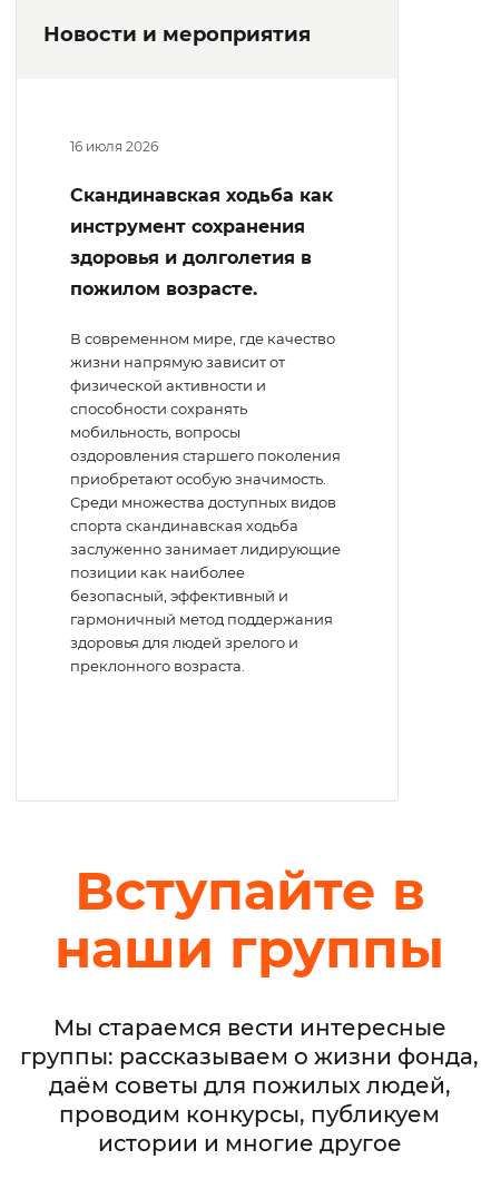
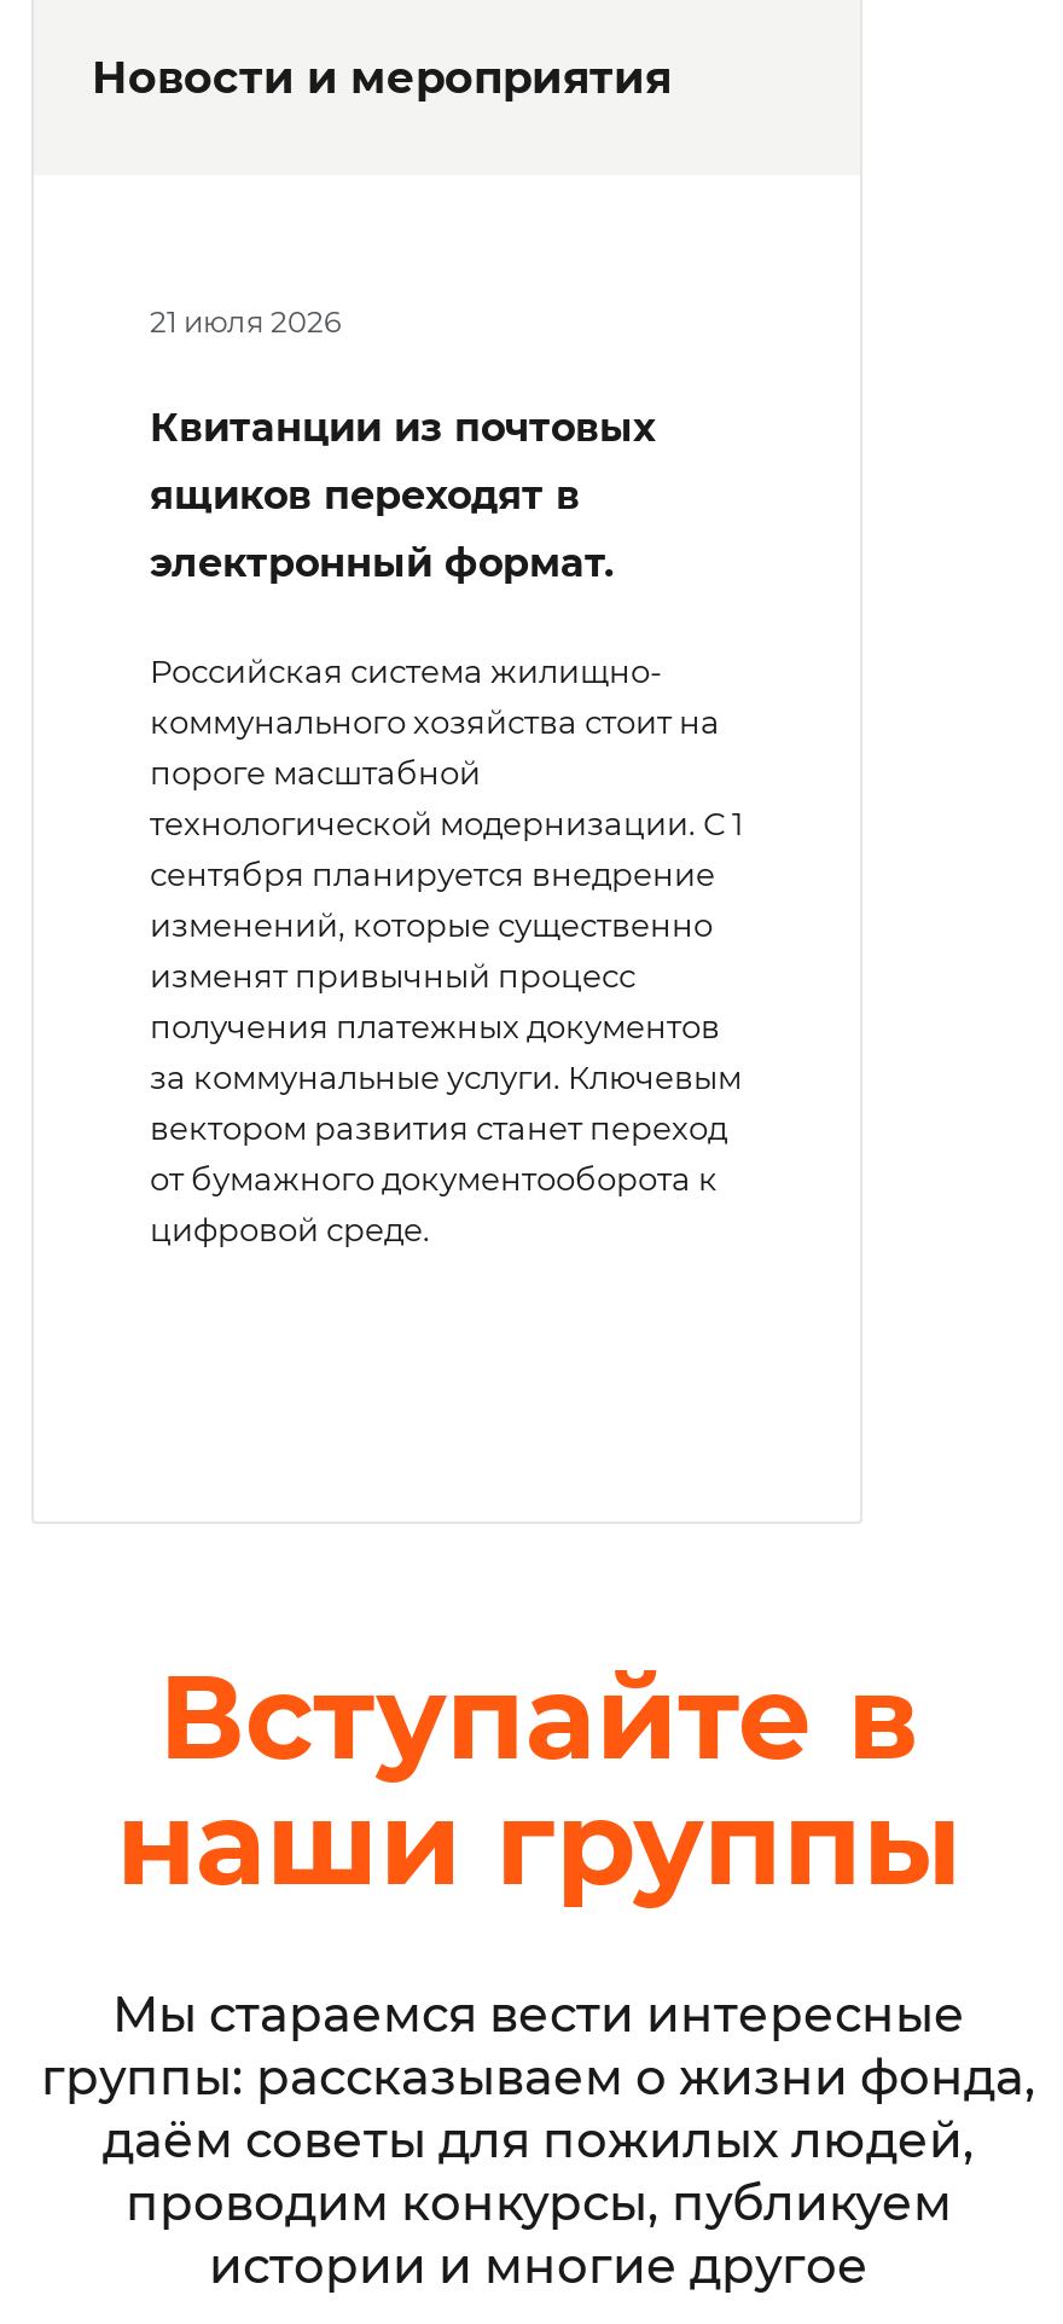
[70,138,341,675] 16 июля 2026 | Скандинавская ходьба как | инструмент сохранения | здоровья и долголетия в | пожилом возрасте. | В современном мире, где качество | жизни напрямую зависит от | физической активности и | способности сохранять | мобильность, вопросы | оздоровления старшего поколения | приобретают особую значимость. | Среди множества доступных видов | спорта скандинавская ходьба | заслуженно занимает лидирующие | позиции как наиболее | безопасный, эффективный и | гармоничный метод поддержания | здоровья для людей зрелого и | преклонного возраста. -> [150,304,744,1249] 21 июля 2026 | Квитанции из почтовых | ящиков переходят в | электронный формат. | Российская система жилищно- | коммунального хозяйства стоит на | пороге масштабной | технологической модернизации. С 1 | сентября планируется внедрение | изменений, которые существенно | изменят привычный процесс | получения платежных документов | за коммунальные услуги. Ключевым | вектором развития станет переход | от бумажного документооборота к | цифровой среде.

